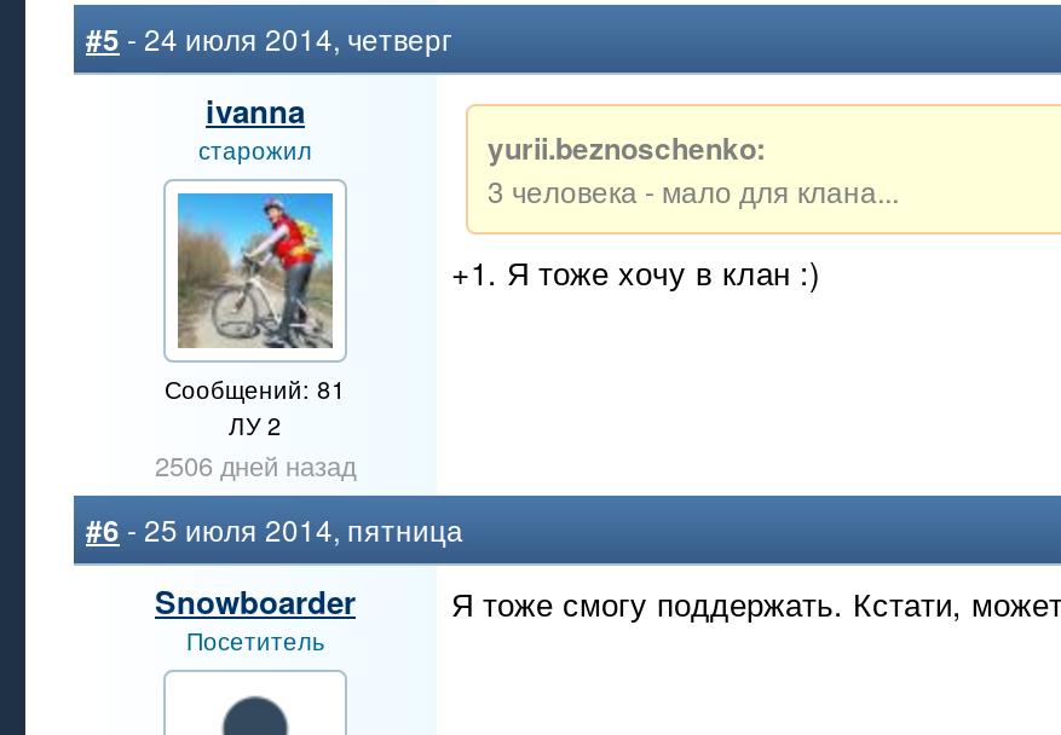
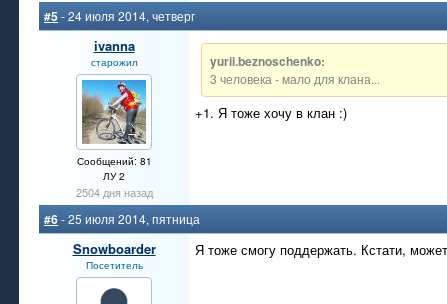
[155,445,356,484] 2506 дней назад -> [75,184,152,200] 2504 дня назад

